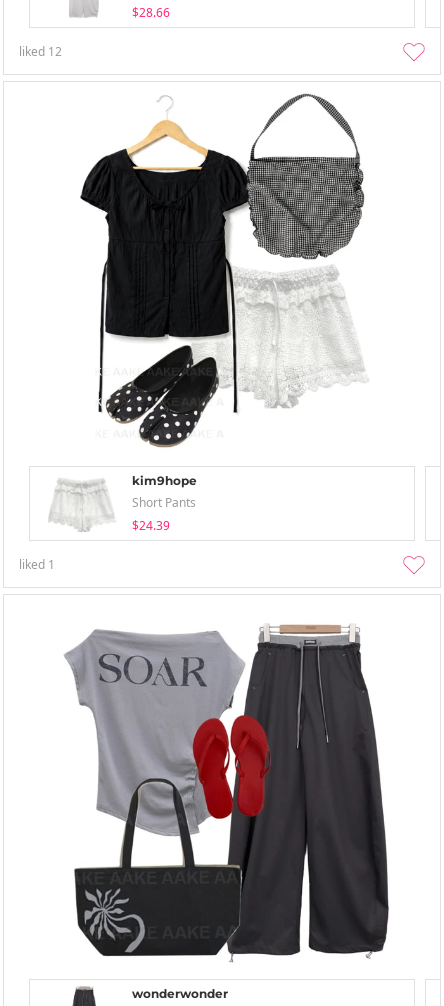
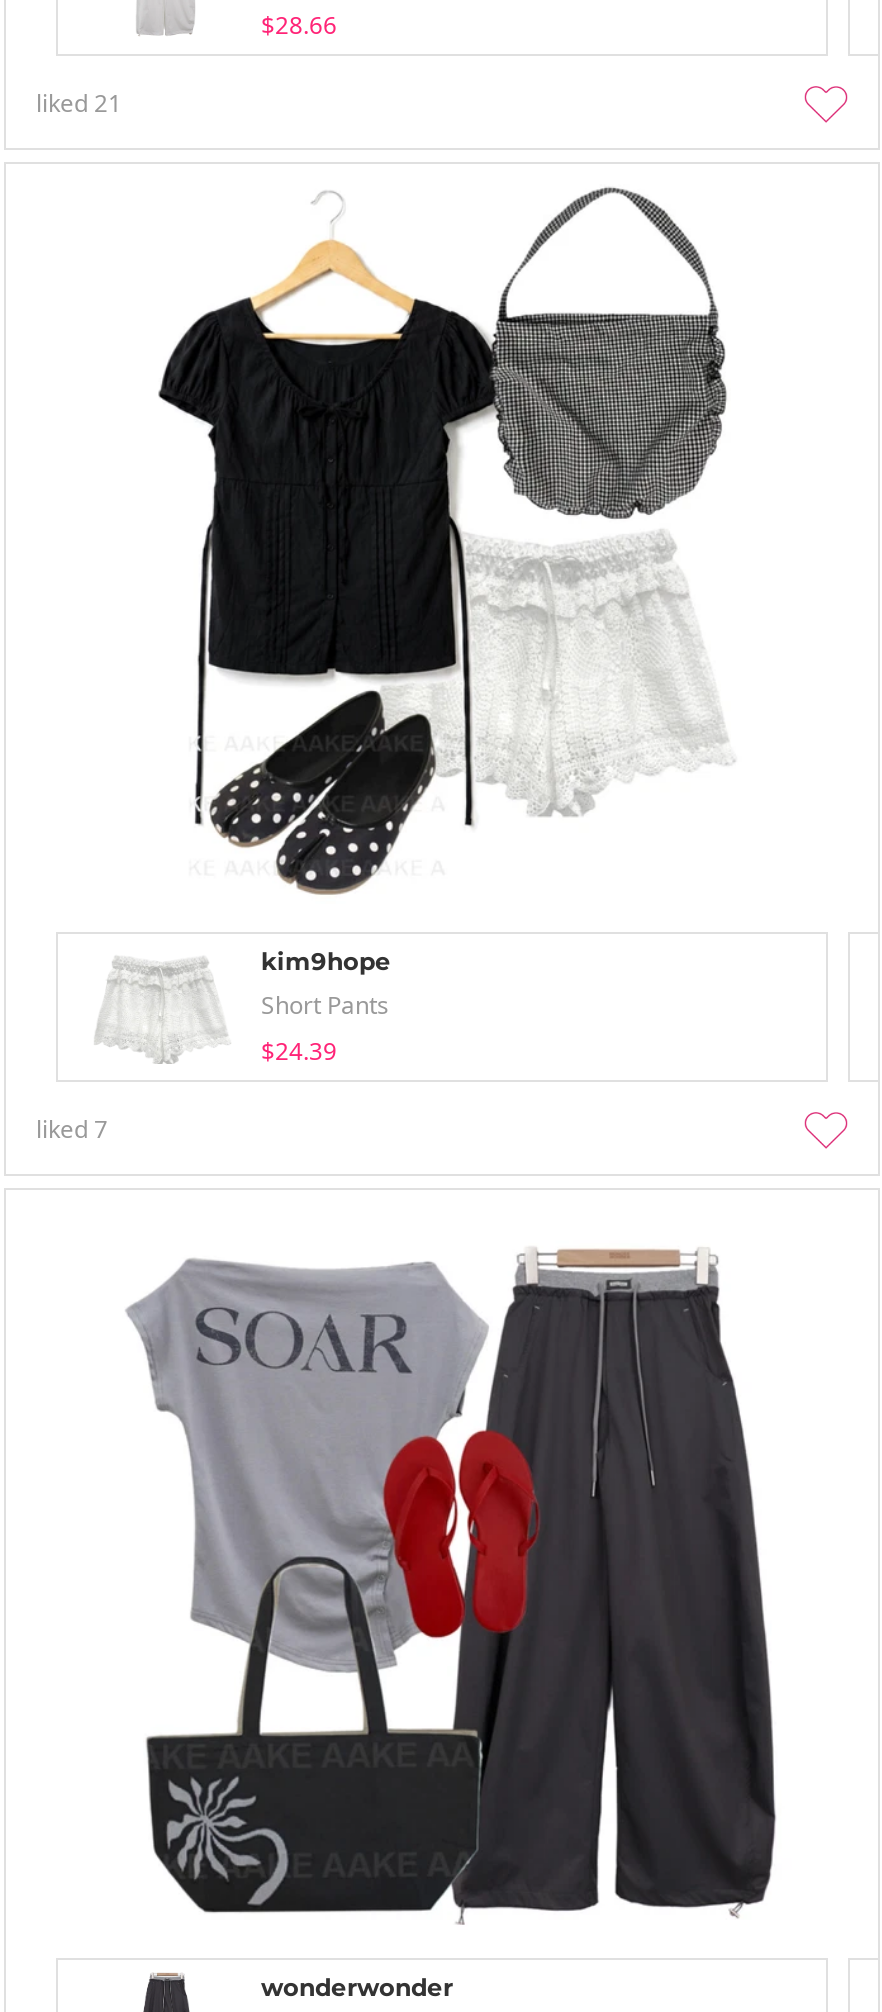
[19,43,62,60] liked 12 -> [36,86,122,120] liked 21
[19,556,55,573] liked 1 -> [36,1112,108,1146] liked 7

